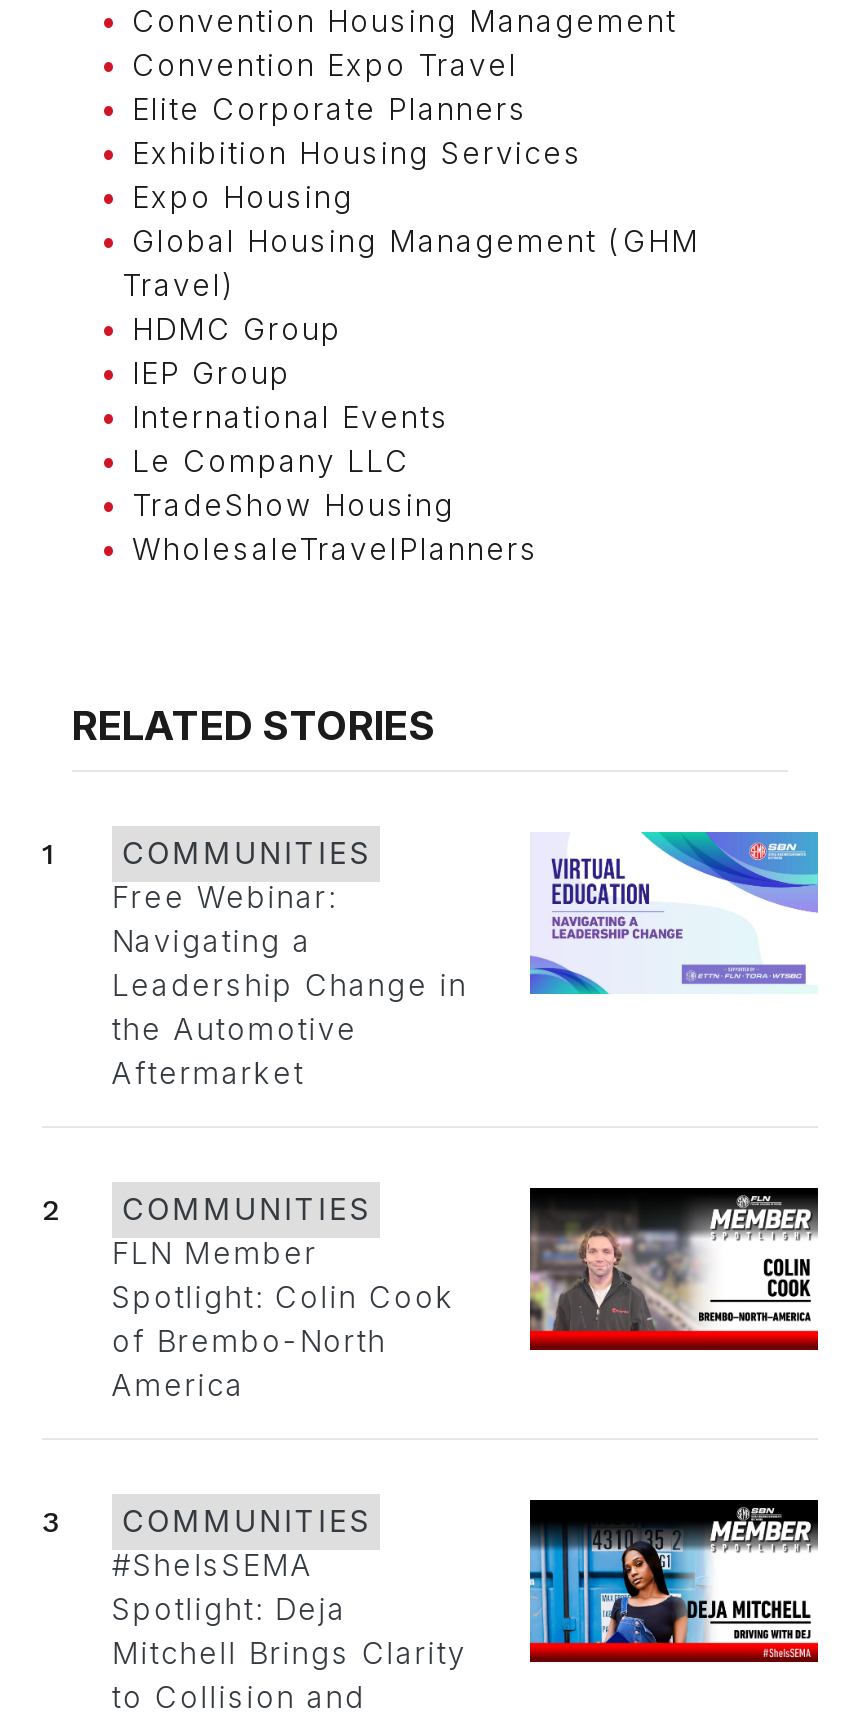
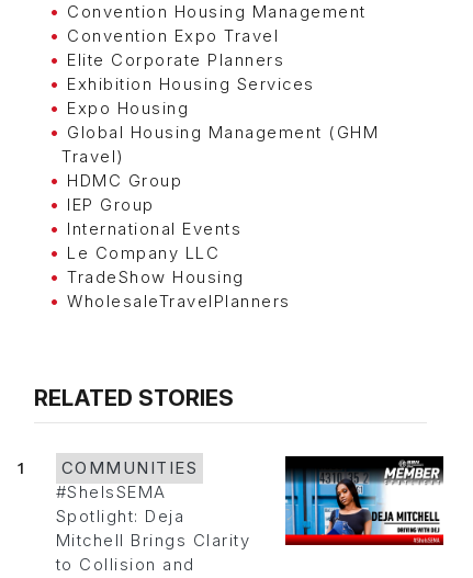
[112,830,820,1093] [image] | Free Webinar: | Navigating a | Leadership Change in | the Automotive | Aftermarket -> none
[42,1186,820,1405] [image] | 2 | COMMUNITIES | FLN Member | Spotlight: Colin Cook | of Brembo-North | America -> none
[42,1505,371,1541] 3 | COMMUNITIES -> none

